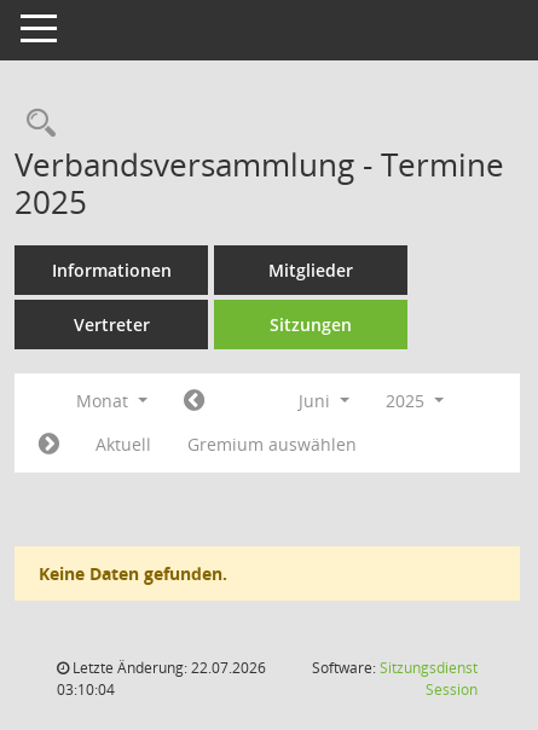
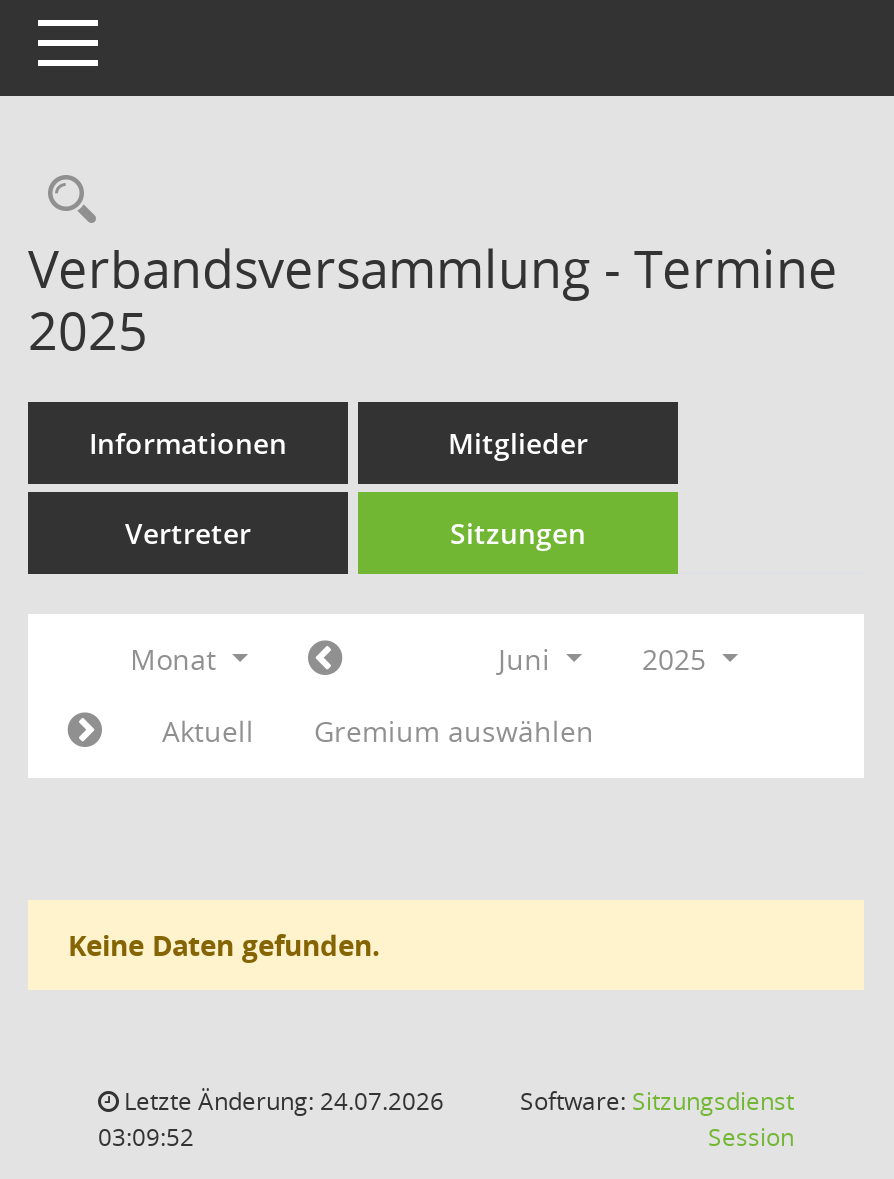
[69,657,266,678] Letzte Änderung: 22.07.2026 -> [118,1084,444,1118] Letzte Änderung: 24.07.2026
[57,679,115,700] 03:10:04 -> [98,1120,194,1154] 03:09:52

